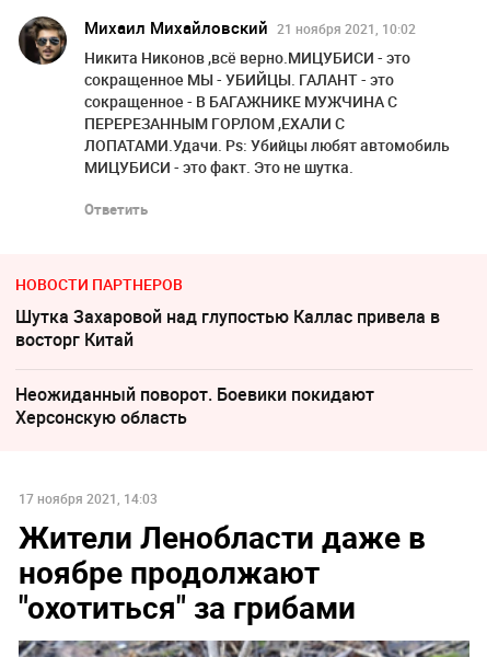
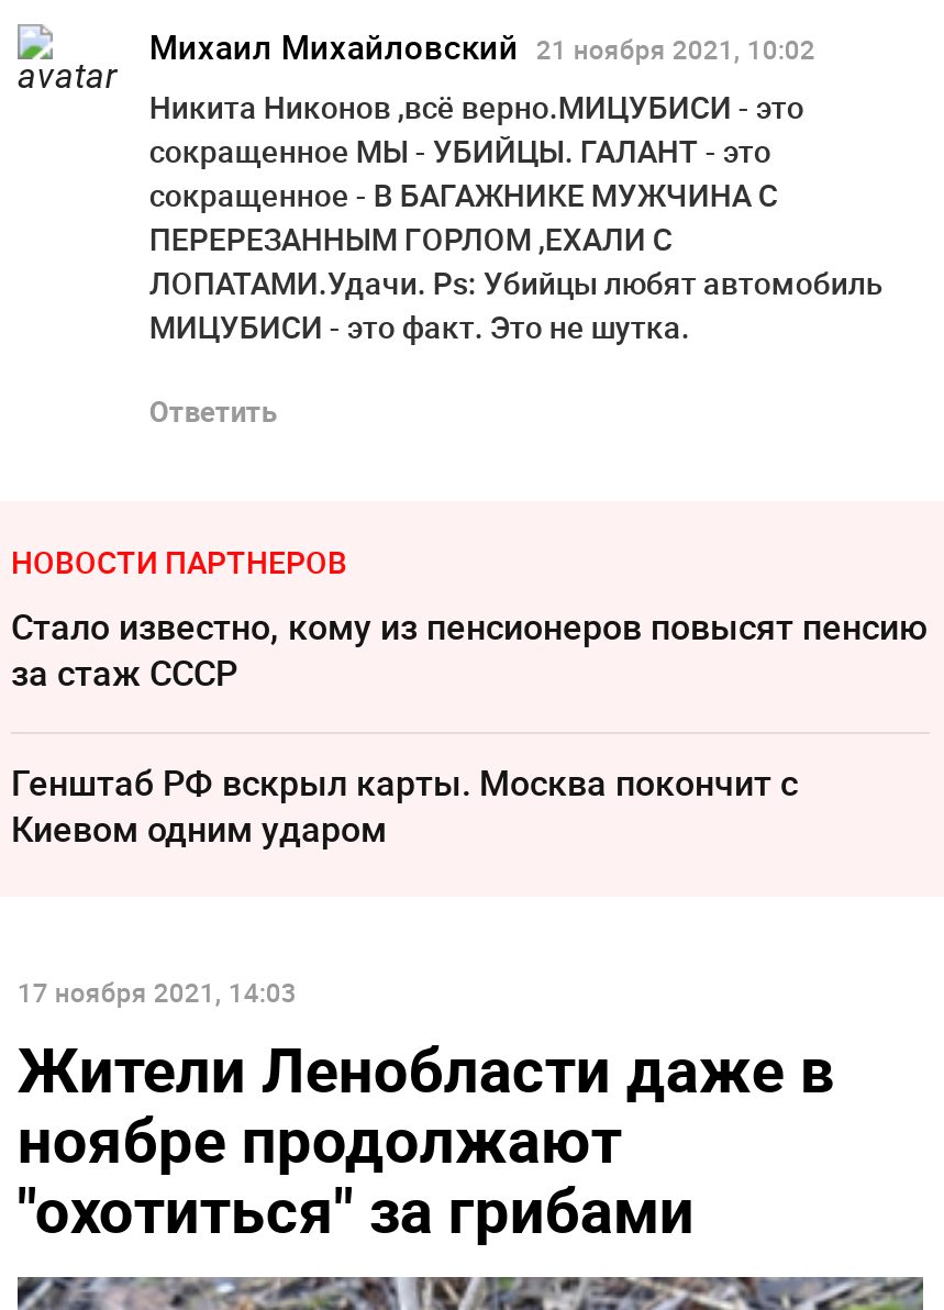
[18,15,68,66] [image] -> [18,24,114,121] [image]
[15,305,440,352] Шутка Захаровой над глупостью Каллас привела в | восторг Китай -> [11,603,928,697] Стало известно, кому из пенсионеров повысят пенсию | за стаж СССР
[15,382,374,429] Неожиданный поворот. Боевики покидают | Херсонскую область -> [11,759,798,853] Генштаб РФ вскрыл карты. Москва покончит с | Киевом одним ударом

